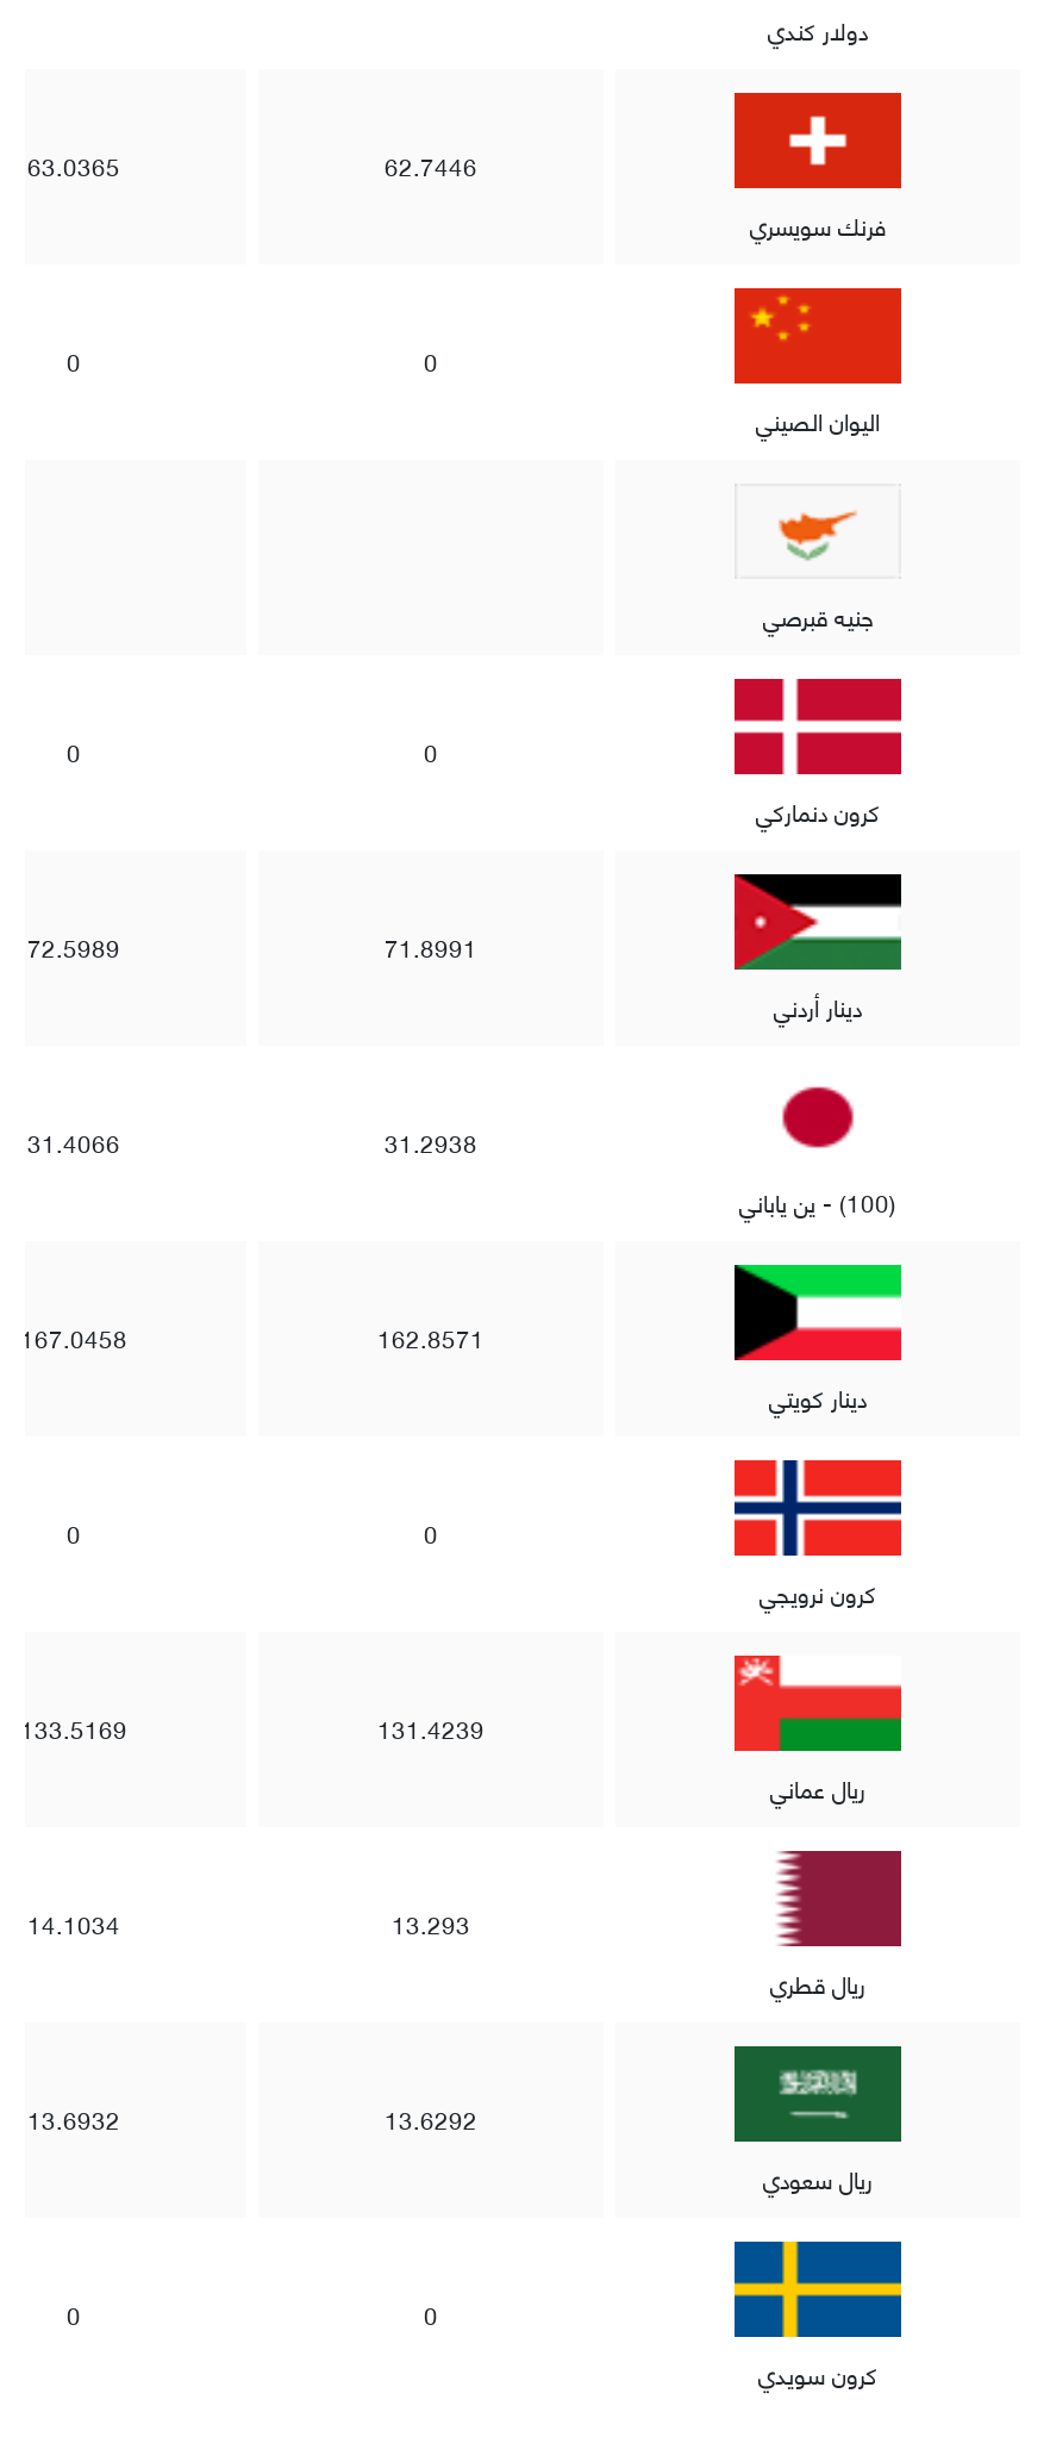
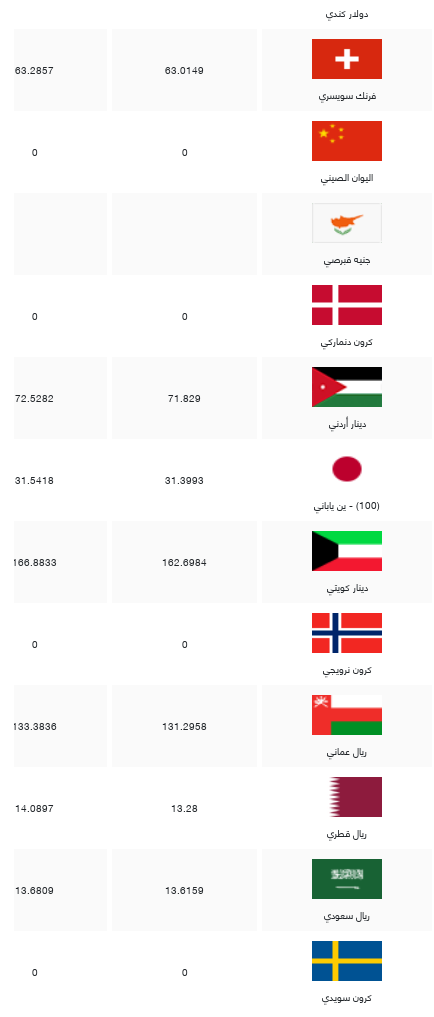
[27,144,120,189] 63.0365 -> [15,60,54,79] 63.2857
[385,144,477,189] 62.7446 -> [165,60,204,79] 63.0149
[27,925,120,971] 72.5989 -> [15,388,54,407] 72.5282
[385,925,477,971] 71.8991 -> [168,388,201,407] 71.829
[27,1121,120,1166] 31.4066 -> [15,470,54,489] 31.5418
[385,1121,477,1166] 31.2938 -> [165,470,204,489] 31.3993
[20,1316,127,1361] 167.0458 -> [12,552,57,571] 166.8833
[377,1316,485,1361] 162.8571 -> [162,552,207,571] 162.6984
[20,1707,127,1752] 133.5169 -> [12,716,57,735] 133.3836
[377,1707,485,1752] 131.4239 -> [162,716,207,735] 131.2958
[27,1902,120,1947] 14.1034 -> [15,798,54,817] 14.0897
[392,1902,470,1947] 13.293 -> [171,798,198,817] 13.28
[27,2098,120,2143] 13.6932 -> [15,880,54,899] 13.6809
[385,2098,477,2143] 13.6292 -> [165,880,204,899] 13.6159

